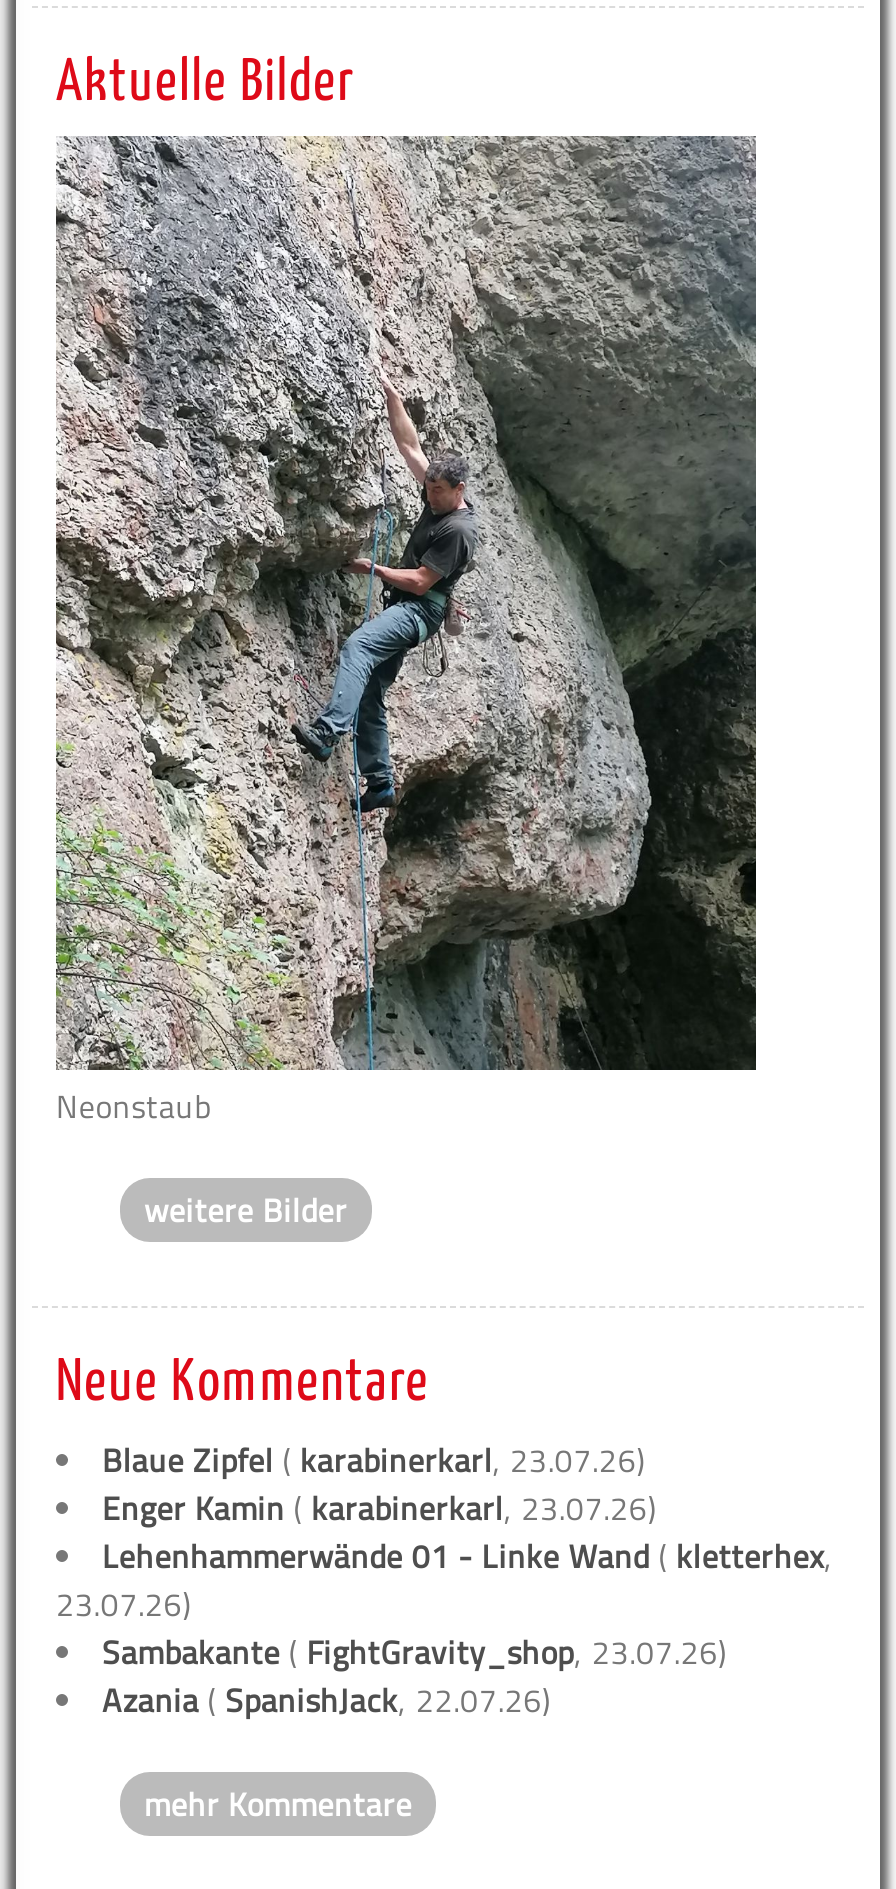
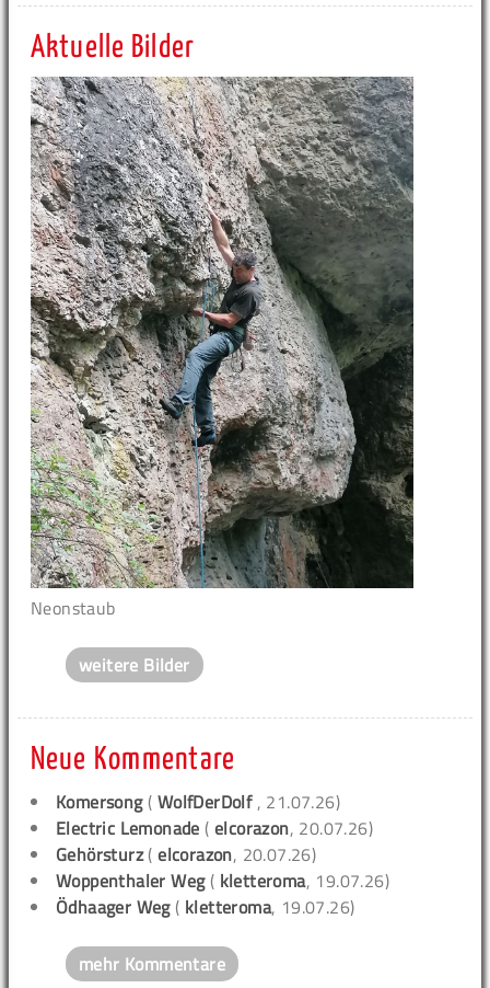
[56,1435,833,1723] Blaue Zipfel (karabinerkarl, 23.07.26) | Enger Kamin (karabinerkarl, 23.07.26) | Lehenhammerwände 01 - Linke Wand (kletterhex, | 23.07.26) | Sambakante (FightGravity_shop, 23.07.26) | Azania (SpanishJack, 22.07.26) -> [56,788,389,920] Komersong (WolfDerDolf, 21.07.26) | Electric Lemonade (elcorazon, 20.07.26) | Gehörsturz (elcorazon, 20.07.26) | Woppenthaler Weg (kletteroma, 19.07.26) | Ödhaager Weg (kletteroma, 19.07.26)

